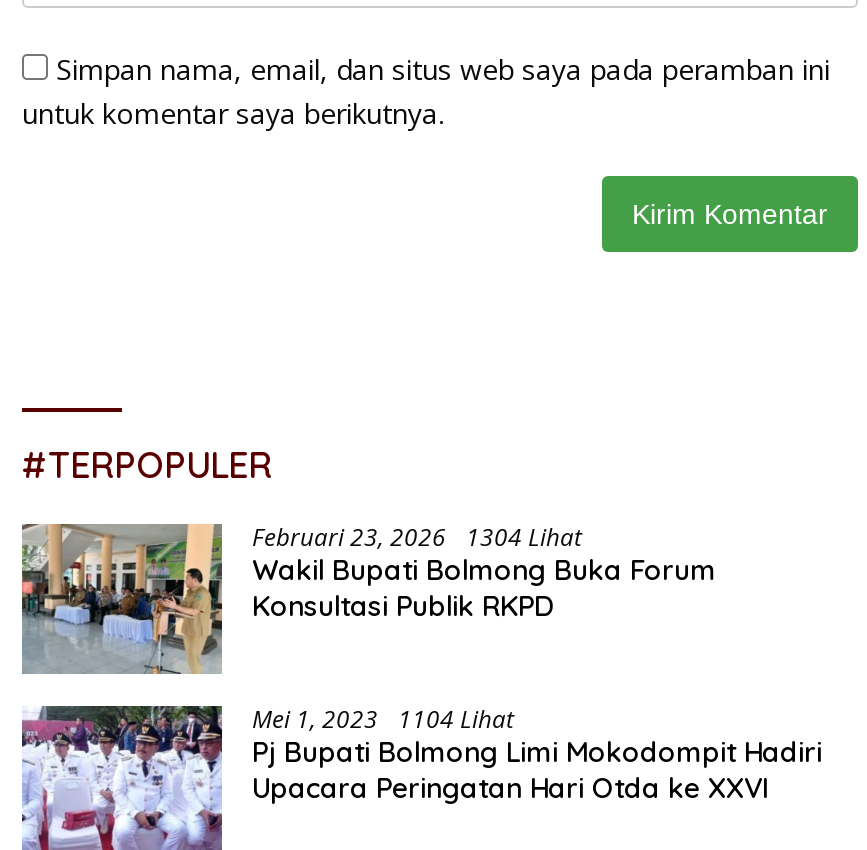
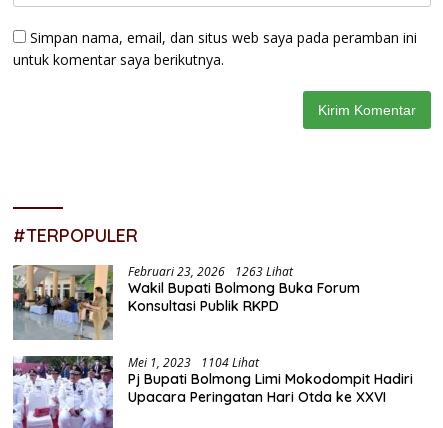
[252,520,582,554] Februari 23, 2026 1304 Lihat -> [128,263,293,280] Februari 23, 2026 1263 Lihat

